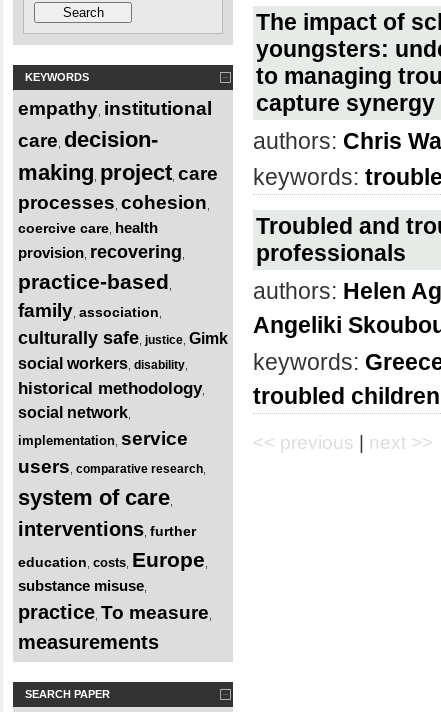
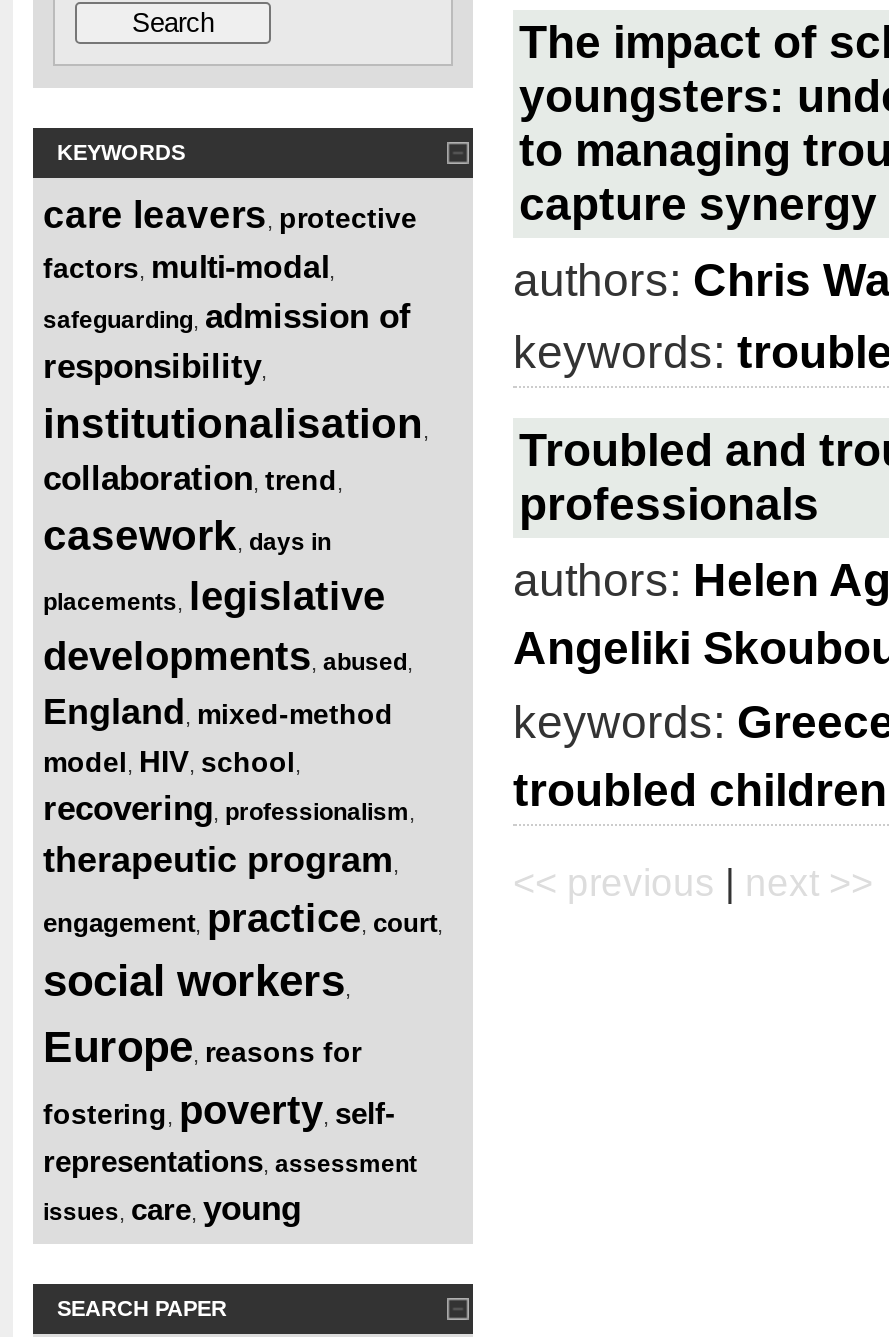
[18,98,228,653] empathy, institutional | care, decision- | making, project, care | processes, cohesion, | coercive care, health | provision, recovering, | practice-based, | family, association, | culturally safe, justice, Gimk | social workers, disability, | historical methodology, | social network, | implementation, service | users, comparative research, | system of care, | interventions, further | education, costs, Europe, | substance misuse, | practice, To measure, | measurements -> [43,193,443,1227] care leavers, protective | factors, multi-modal, | safeguarding, admission of | responsibility, | institutionalisation, | collaboration, trend, | casework, days in | placements, legislative | developments, abused, | England, mixed-method | model, HIV, school, | recovering, professionalism, | therapeutic program, | engagement, practice, court, | social workers, | Europe, reasons for | fostering, poverty, self- | representations, assessment | issues, care, young

